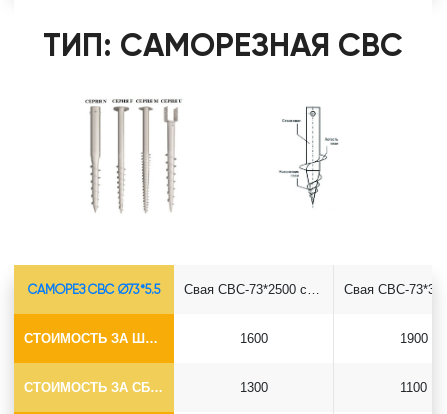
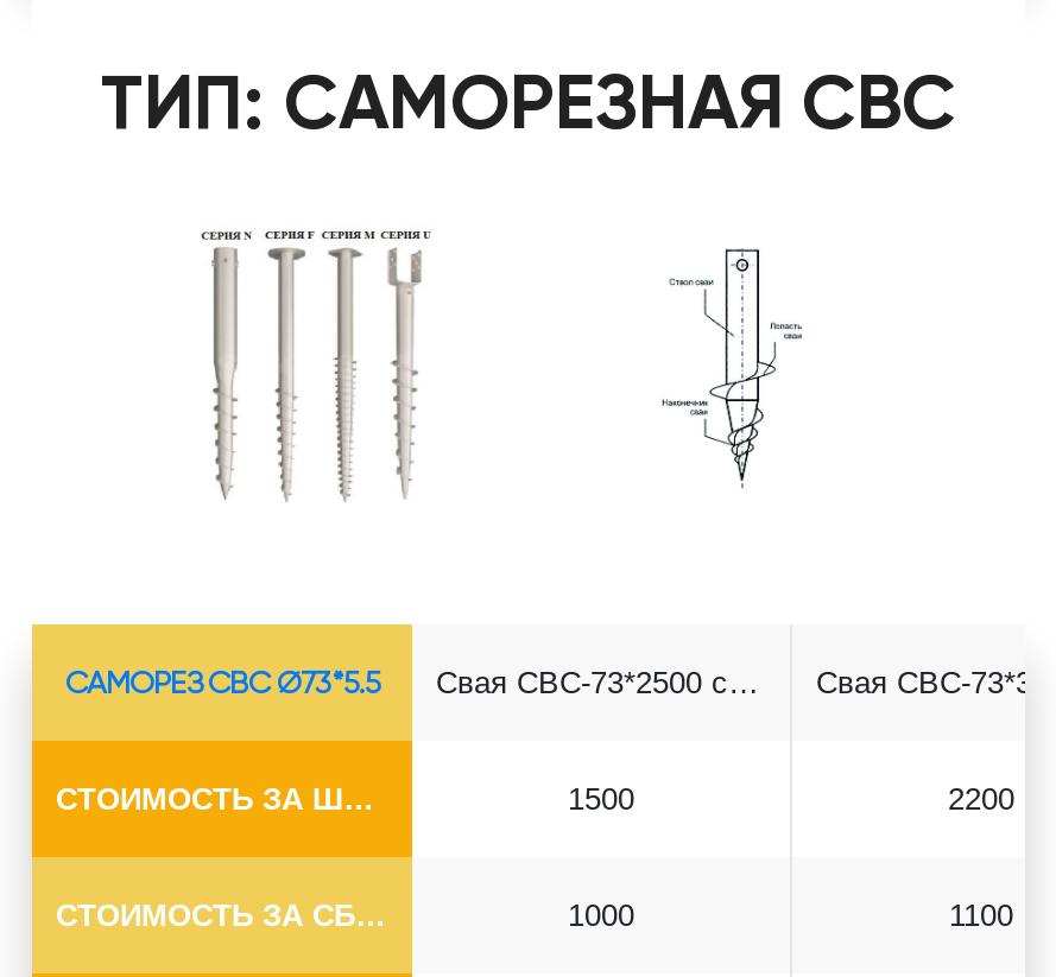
[239,331,267,346] 1600 -> [568,780,634,816] 1500
[399,331,427,346] 1900 -> [948,780,1014,816] 2200
[239,380,267,395] 1300 -> [568,897,634,932] 1000

